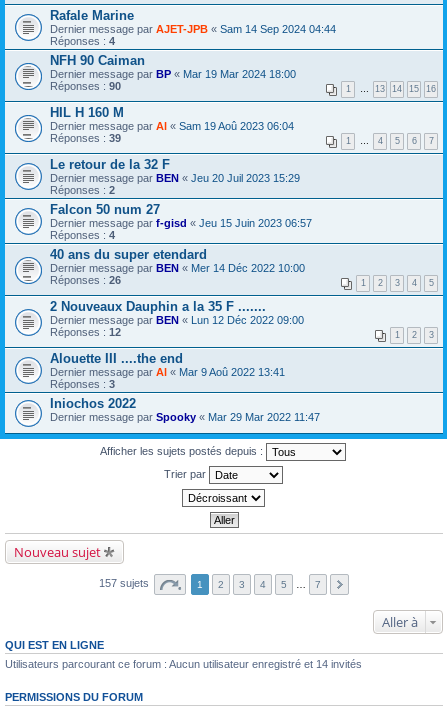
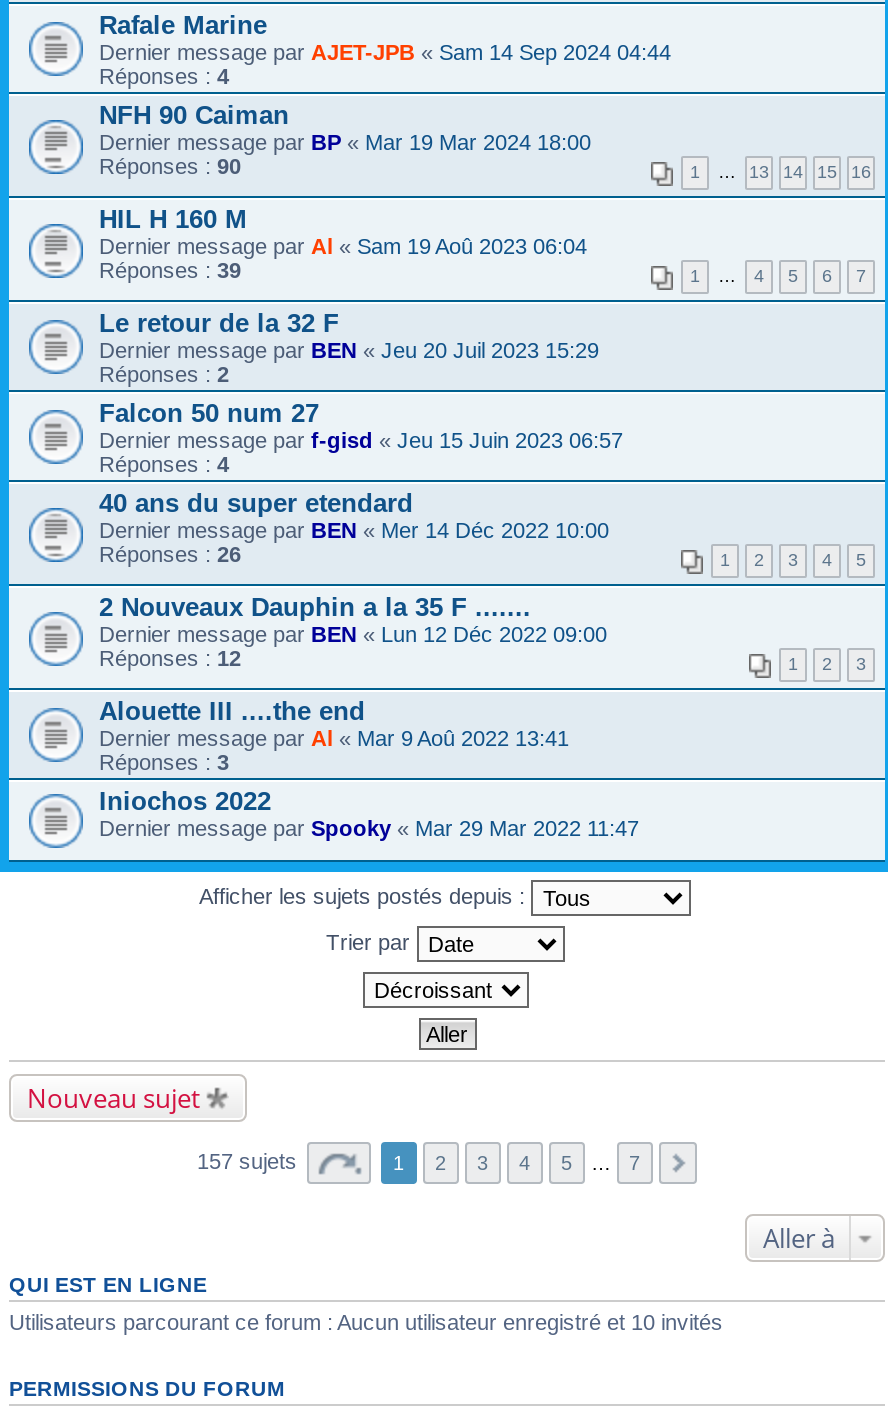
[5,658,362,670] Utilisateurs parcourant ce forum : Aucun utilisateur enregistré et 14 invités -> [9,1310,723,1334] Utilisateurs parcourant ce forum : Aucun utilisateur enregistré et 10 invités

